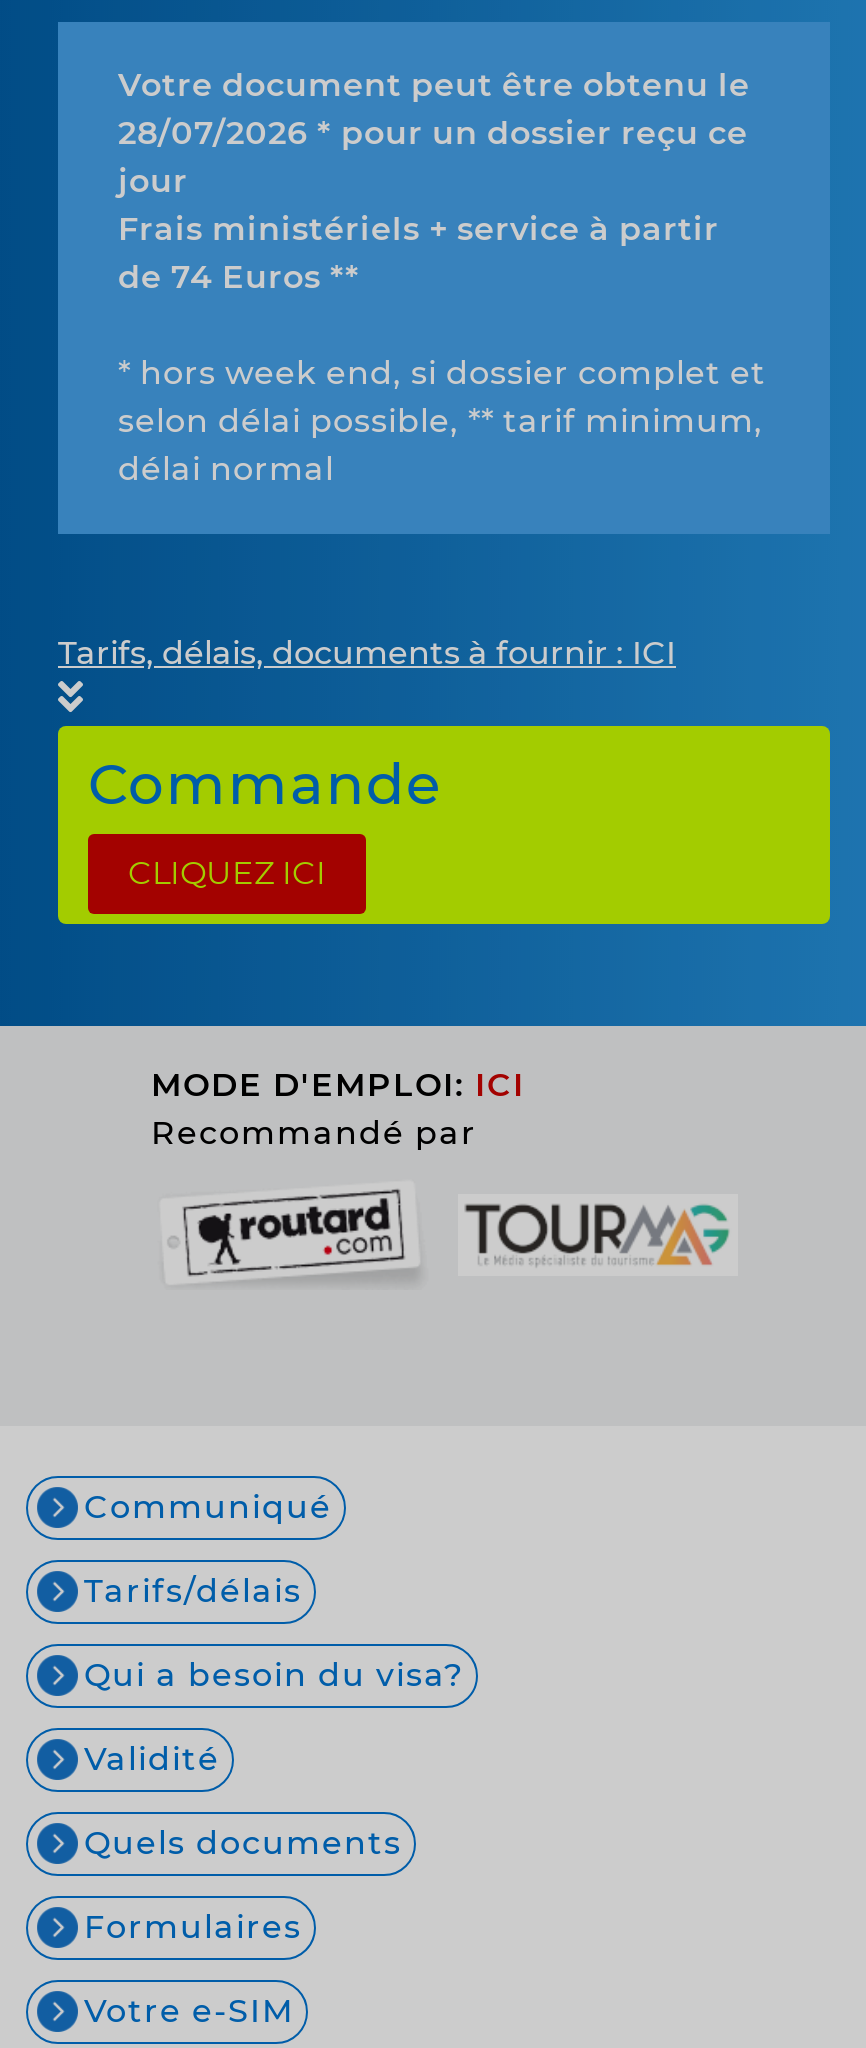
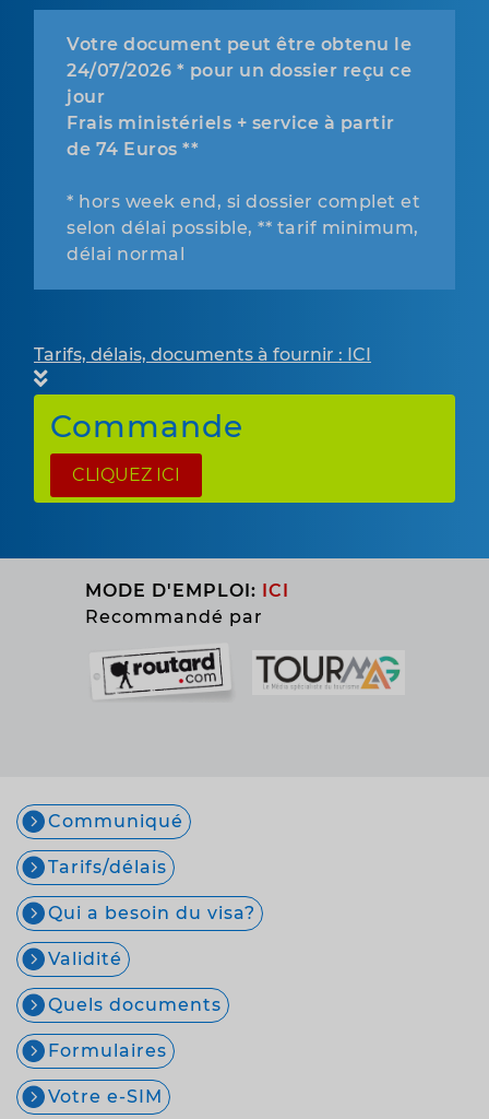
[118,115,748,153] 28/07/2026 * pour un dossier reçu ce -> [67,61,412,81] 24/07/2026 * pour un dossier reçu ce

